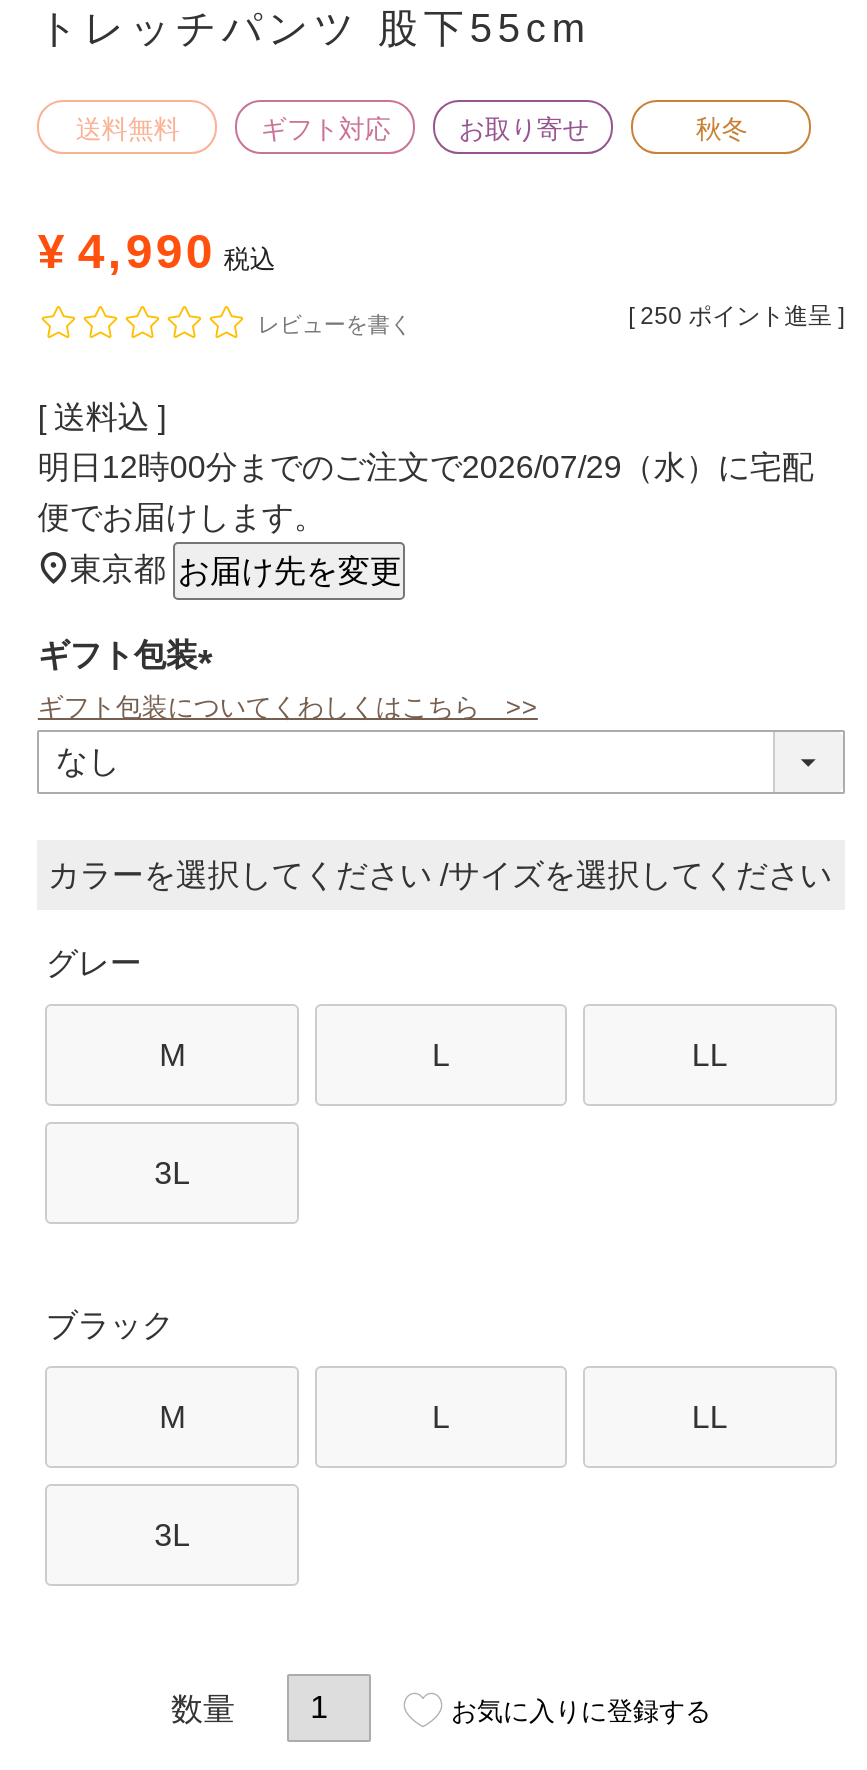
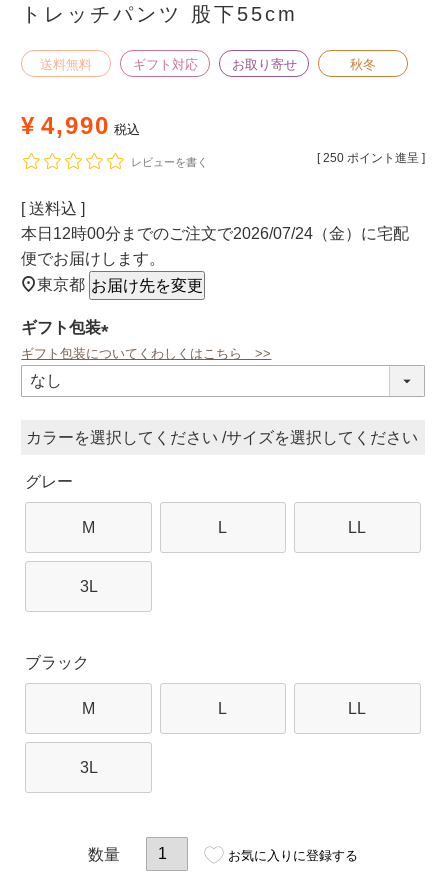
[38,450,814,484] 明日12時00分までのご注文で2026/07/29（水）に宅配 -> [21,225,409,242] 本日12時00分までのご注文で2026/07/24（金）に宅配

